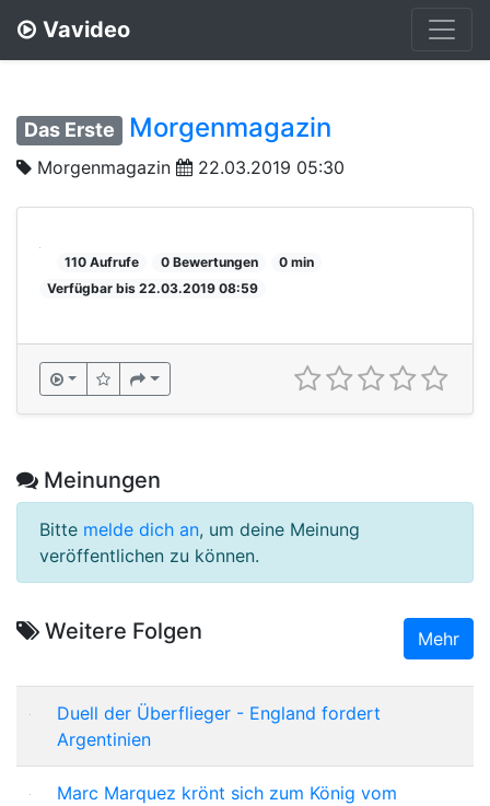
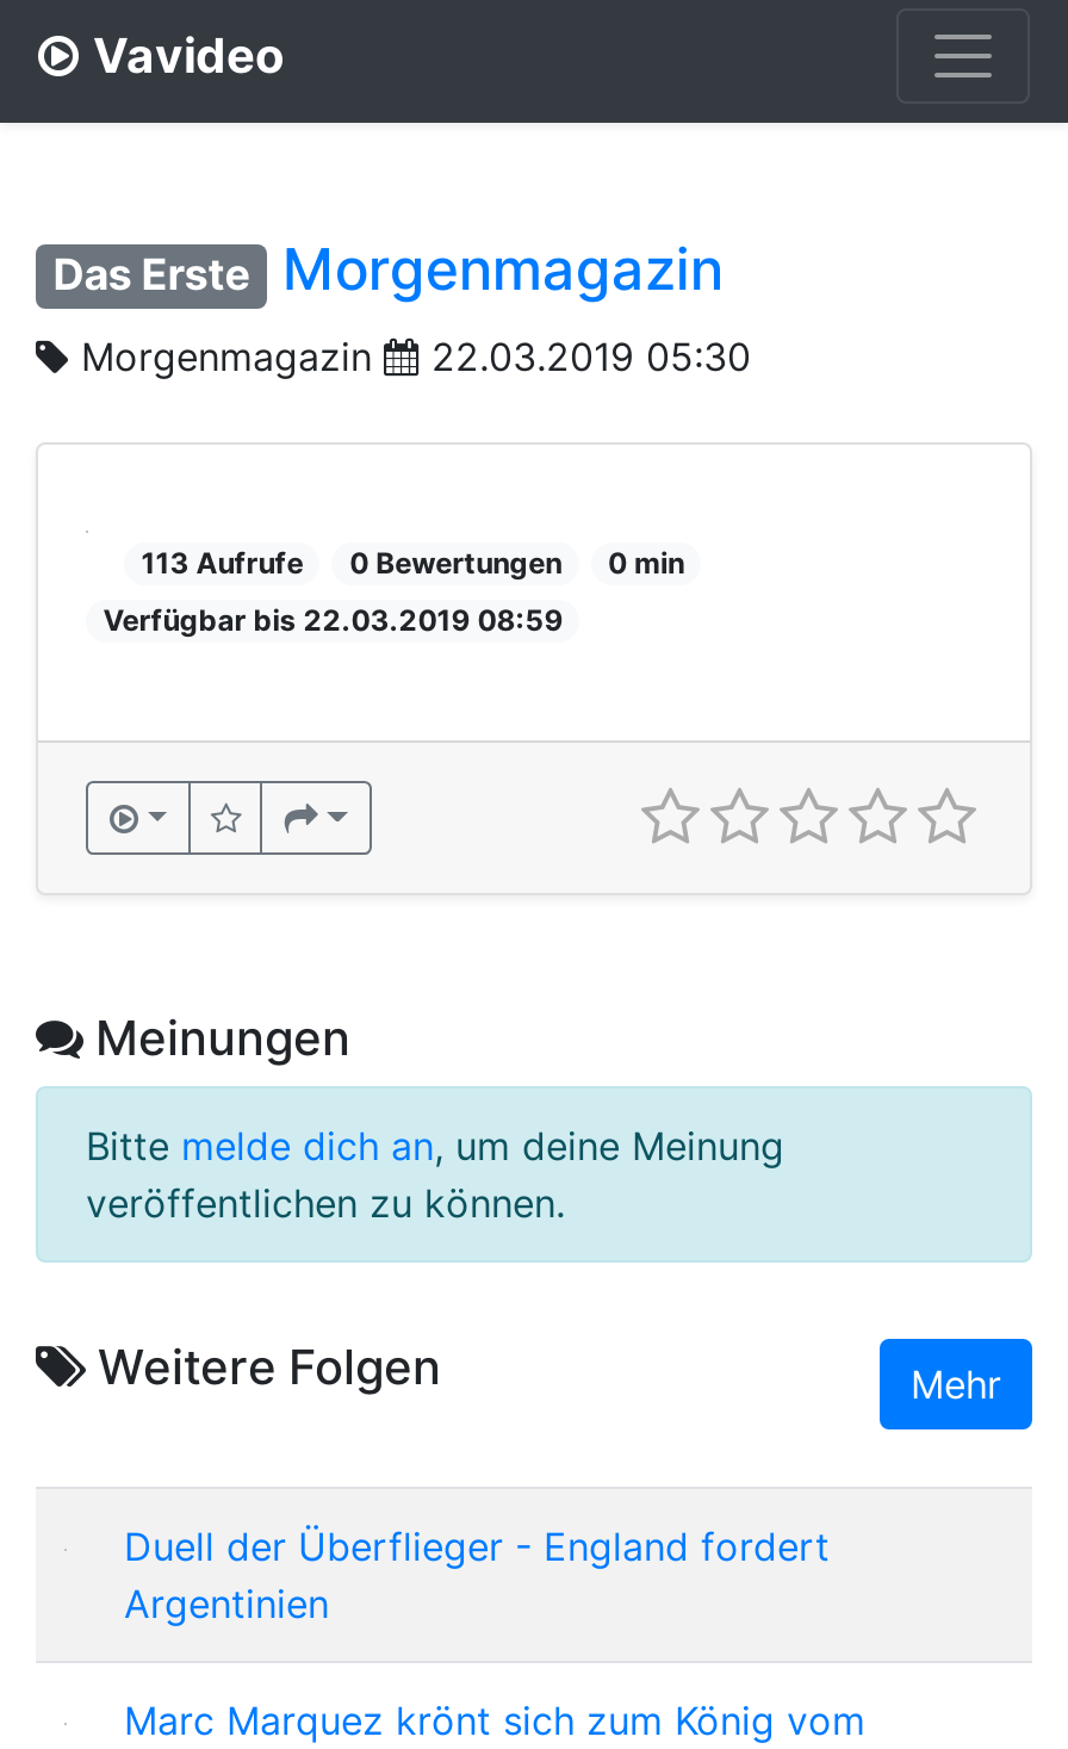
[65,253,139,270] 110 Aufrufe -> [141,544,303,579] 113 Aufrufe

